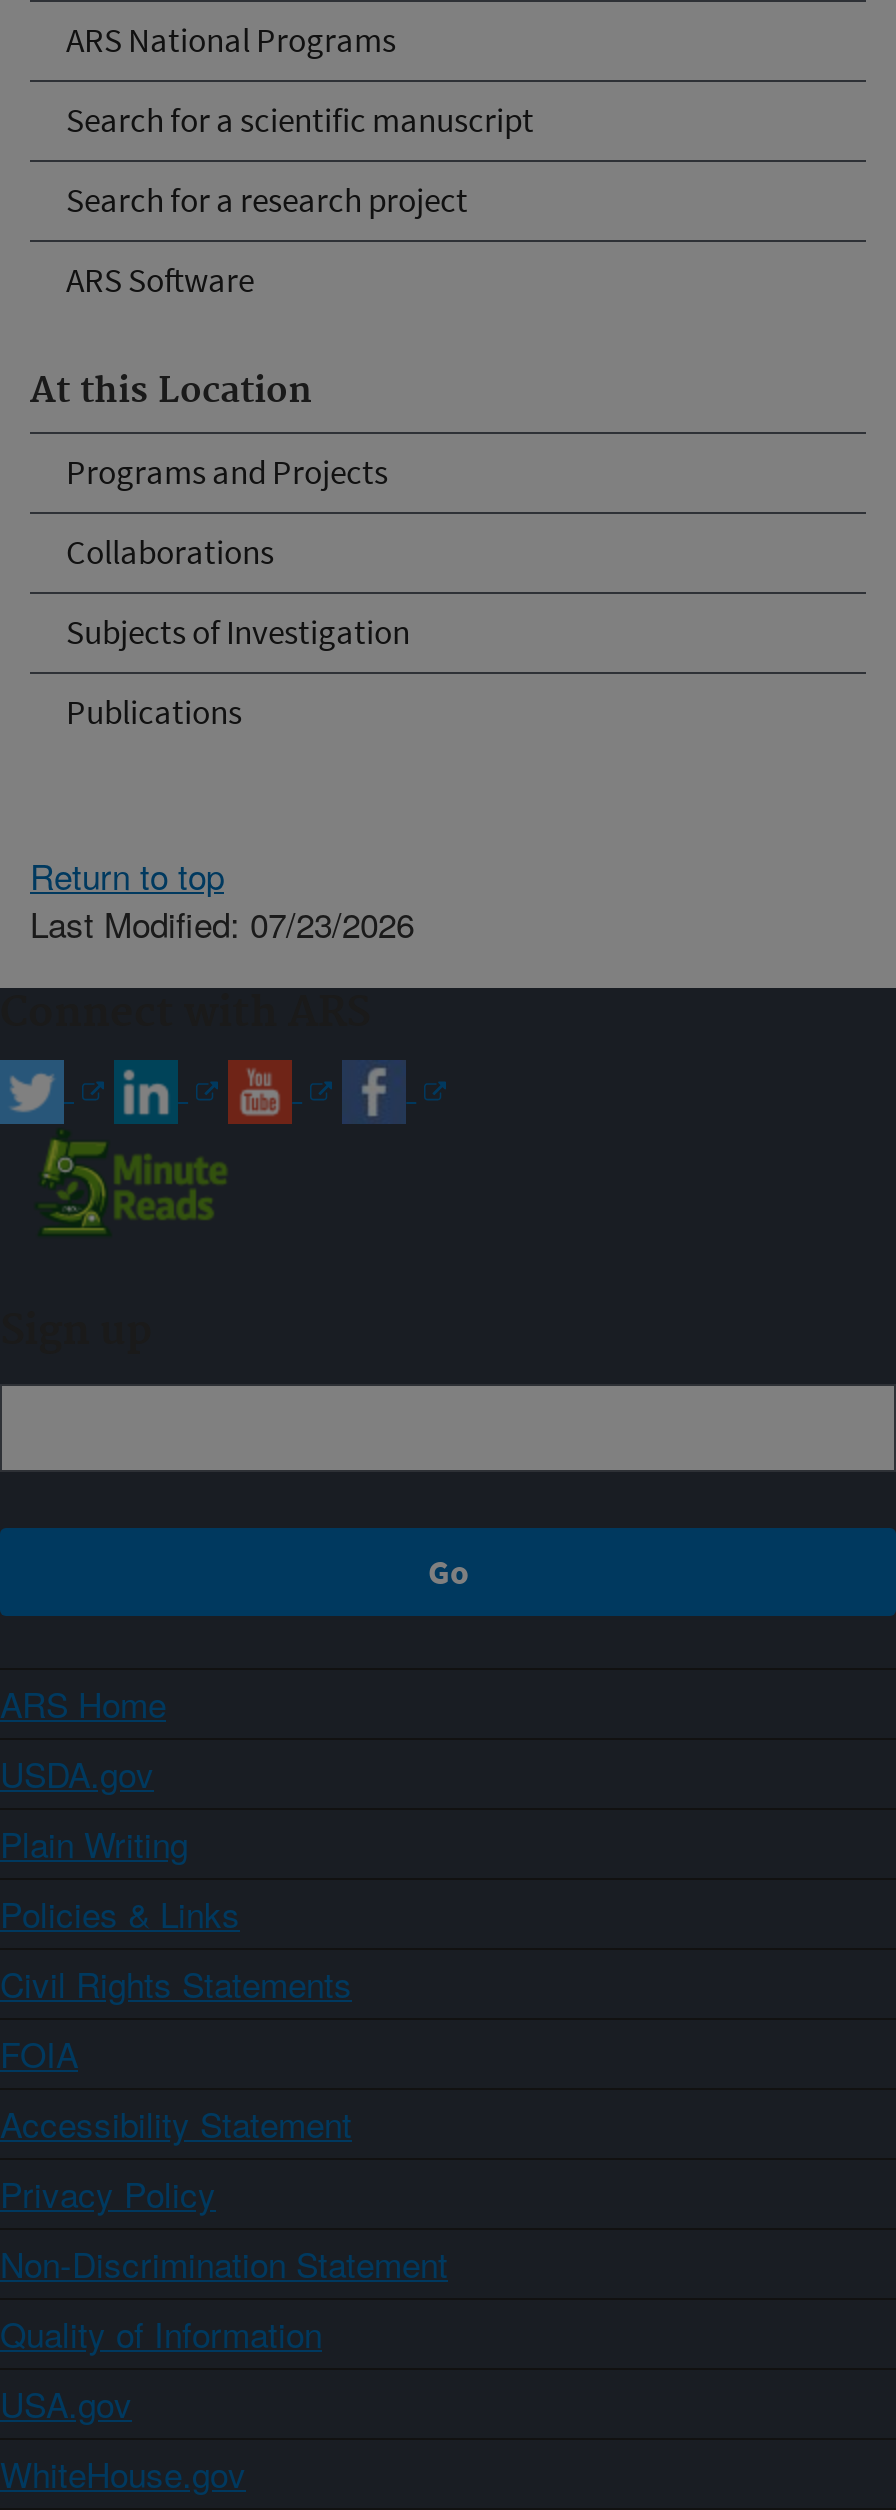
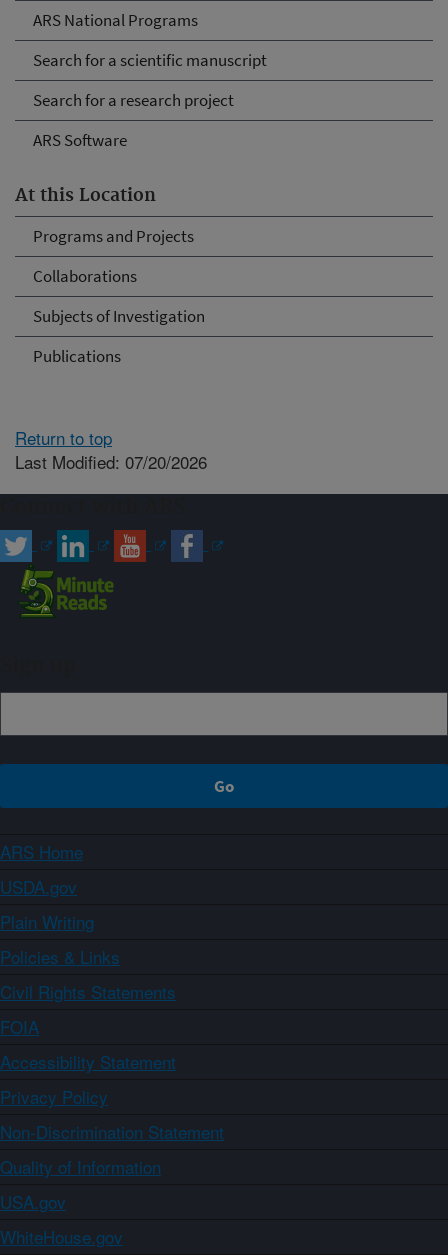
[30,897,414,947] Last Modified: 07/23/2026 -> [15,448,207,473] Last Modified: 07/20/2026

